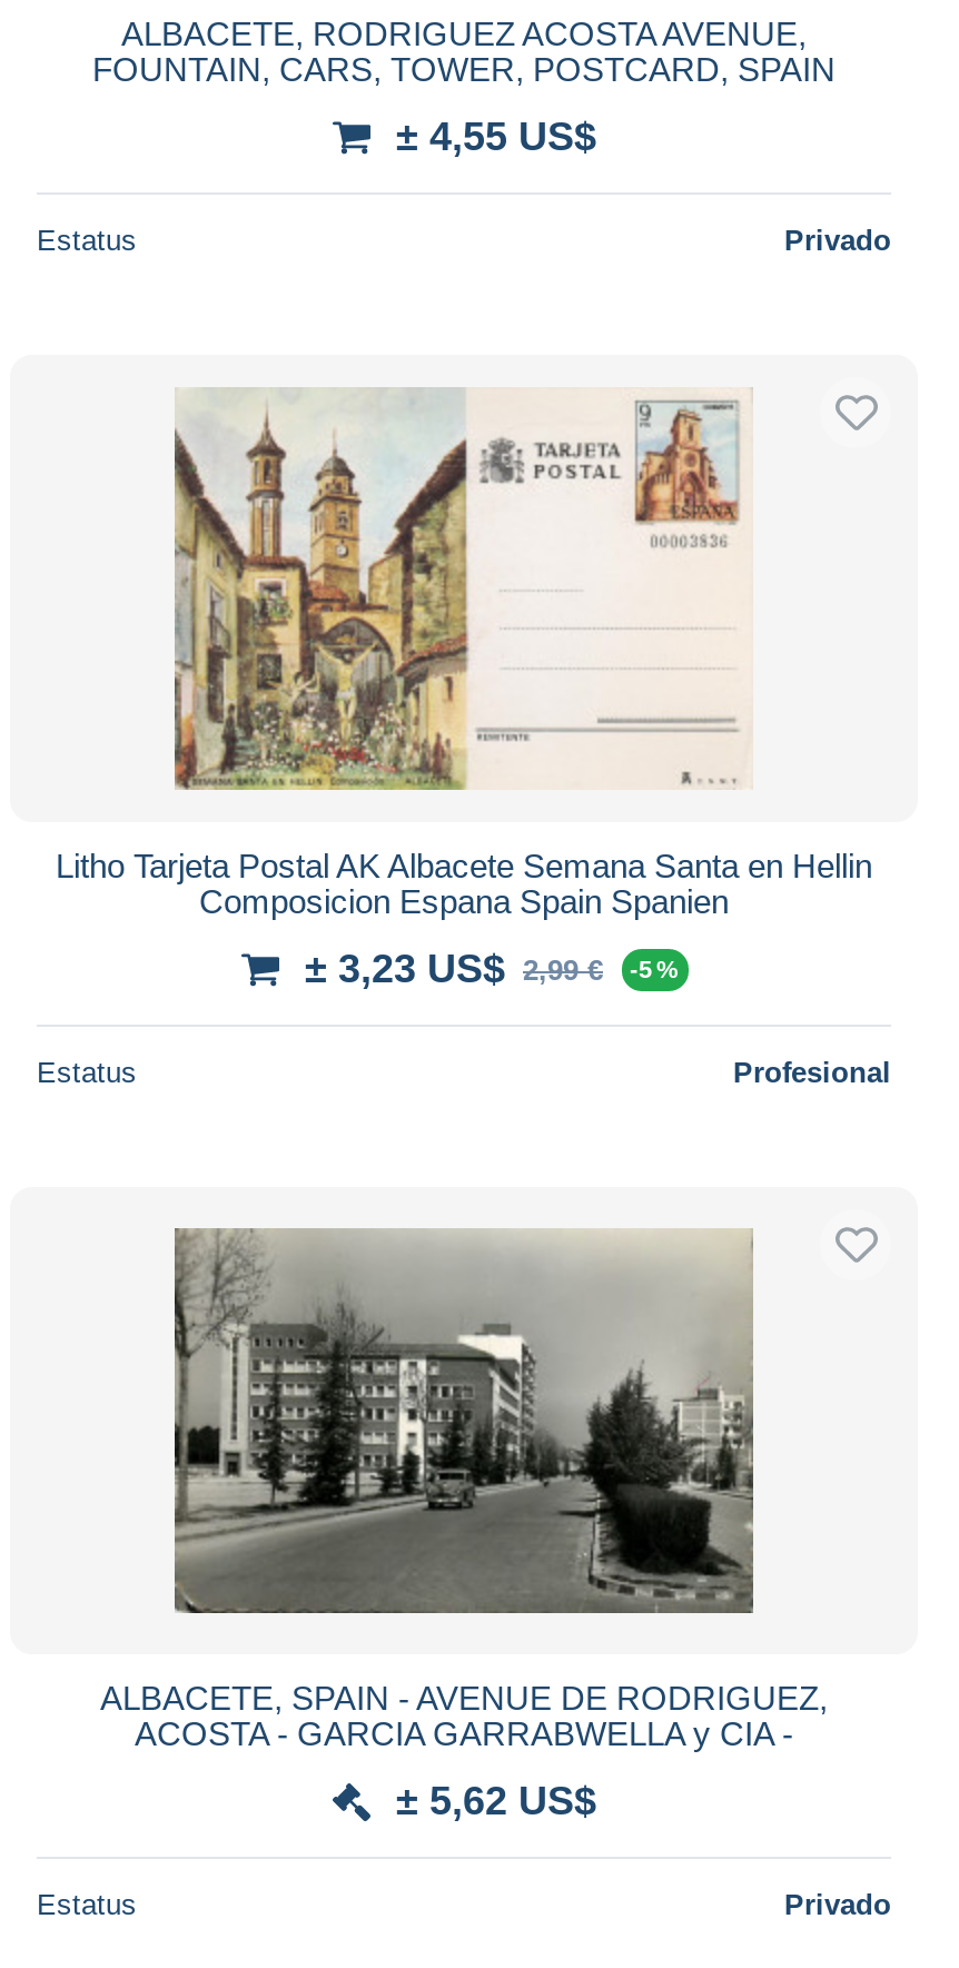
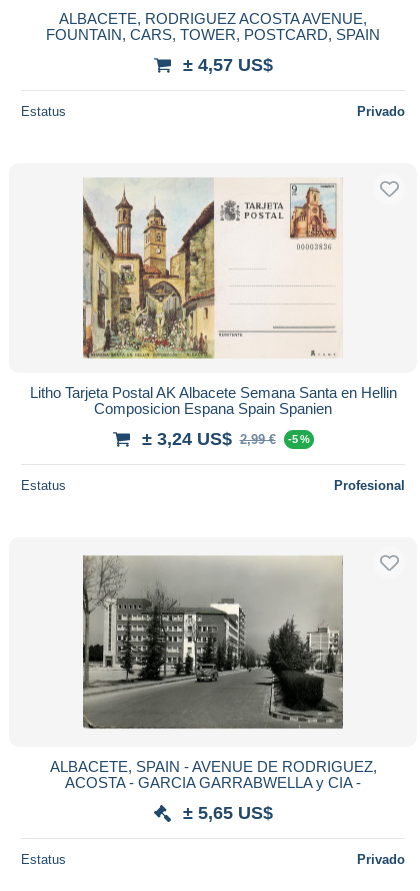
[396,114,596,159] ± 4,55 US$ -> [182,55,272,75] ± 4,57 US$
[305,947,679,991] ± 3,23 US$ 2,99 € -5 % -> [141,429,309,449] ± 3,24 US$ 2,99 € -5 %
[396,1779,596,1823] ± 5,62 US$ -> [182,803,272,823] ± 5,65 US$

